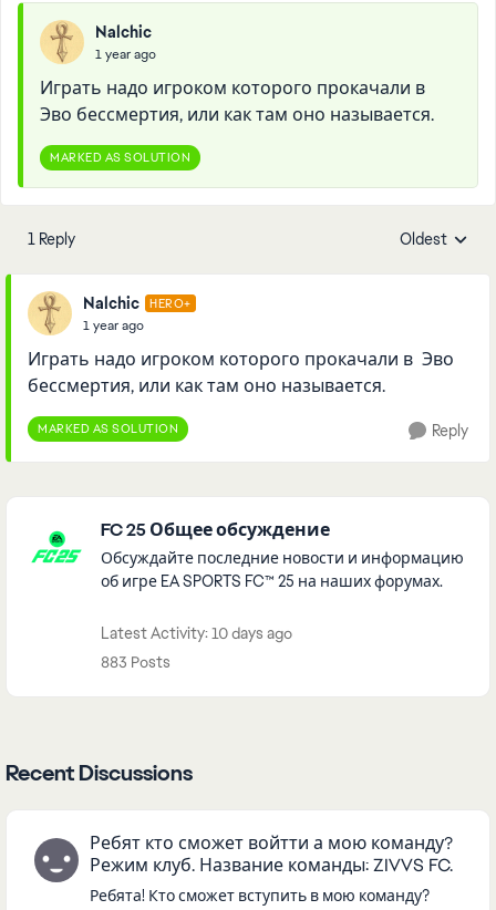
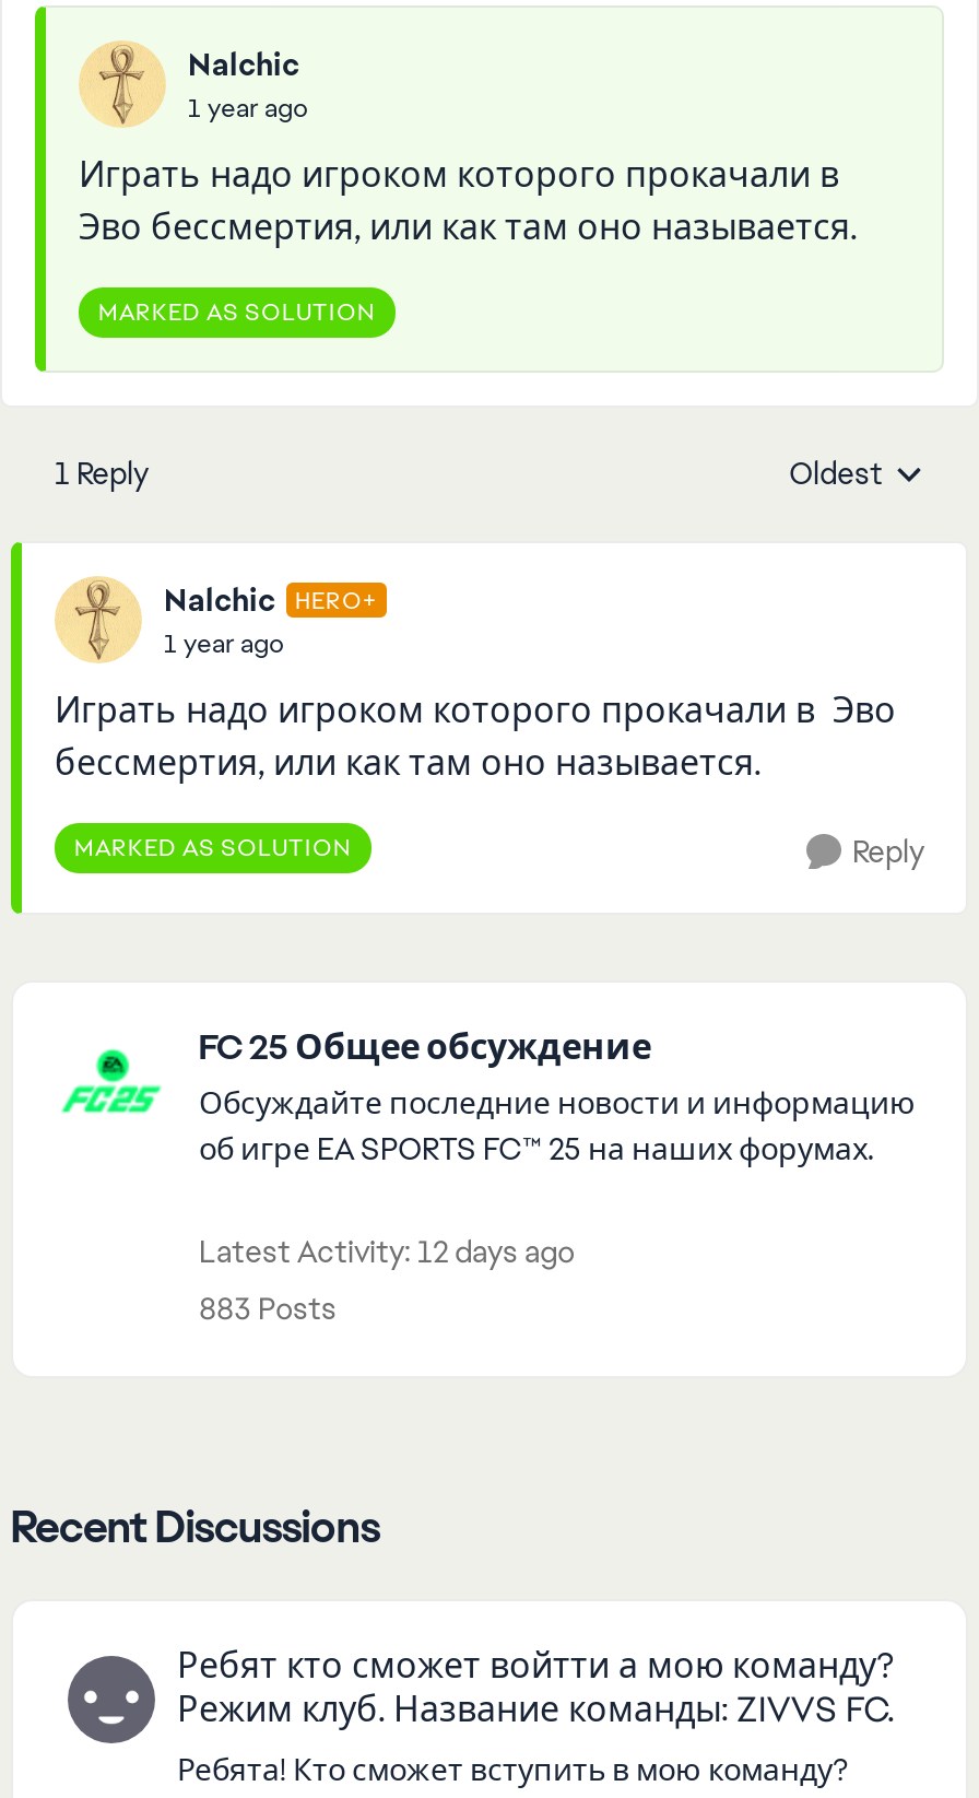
[101,623,292,643] Latest Activity: 10 days ago -> [199,1232,575,1271] Latest Activity: 12 days ago

